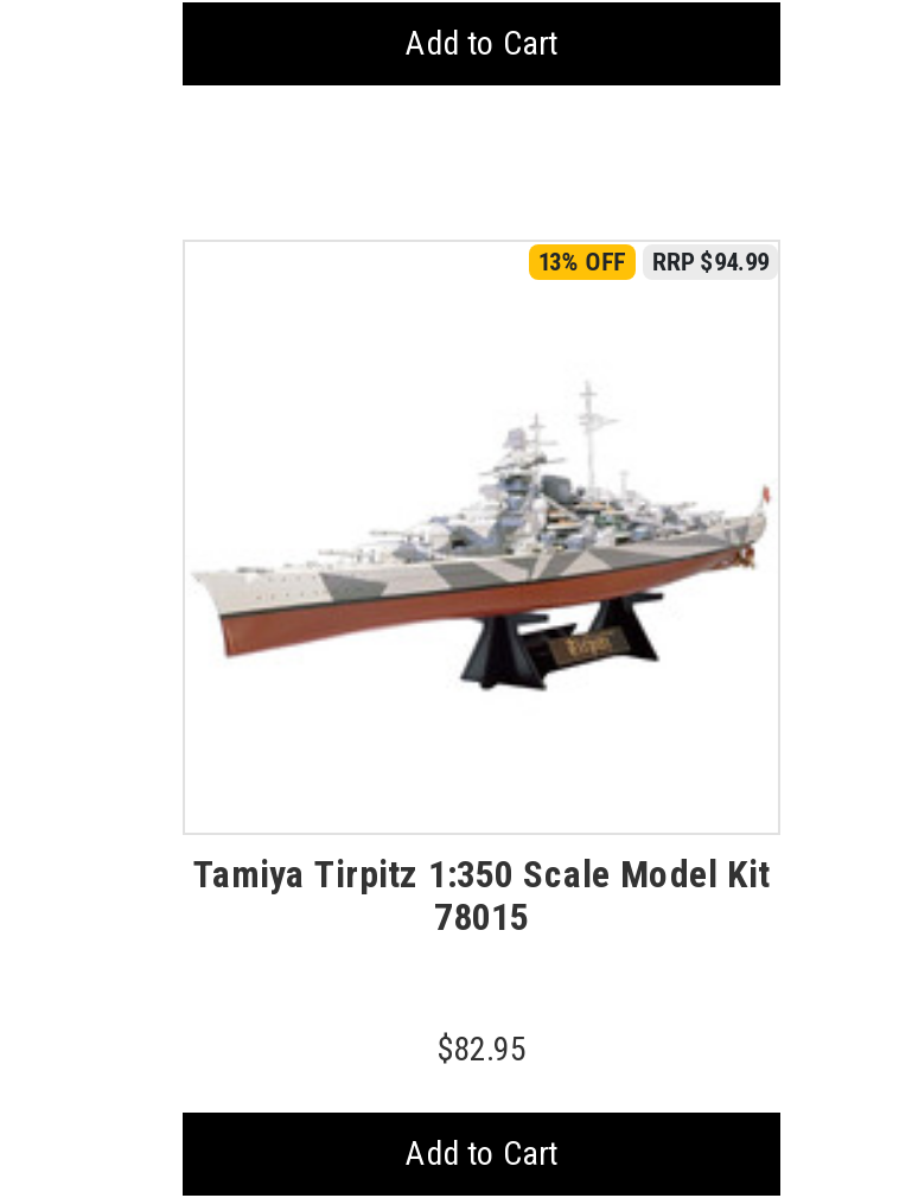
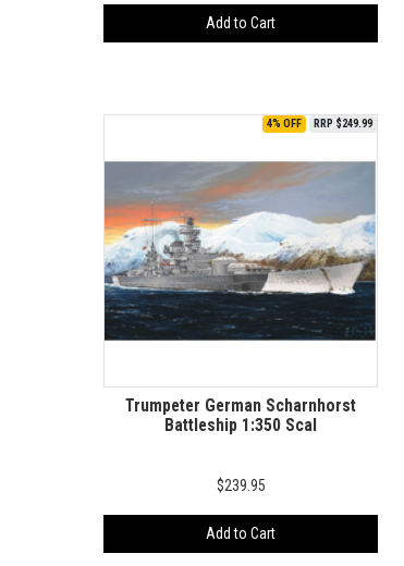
[538,245,769,276] 13% OFF | RRP $94.99 -> [267,116,373,131] 4% OFF | RRP $249.99
[185,345,776,734] [image] -> [103,161,377,342] [image]
[193,852,770,940] Tamiya Tirpitz 1:350 Scale Model Kit | 78015 -> [125,395,356,435] Trumpeter German Scharnhorst | Battleship 1:350 Scal
[436,1030,527,1068] $82.95 -> [216,476,265,494] $239.95

